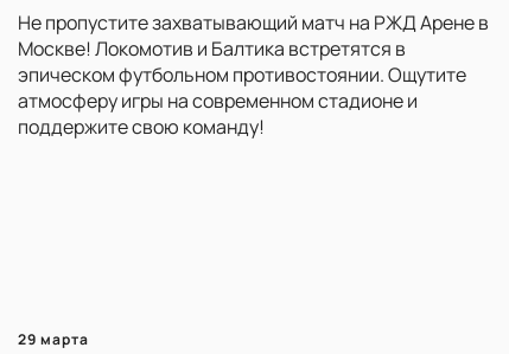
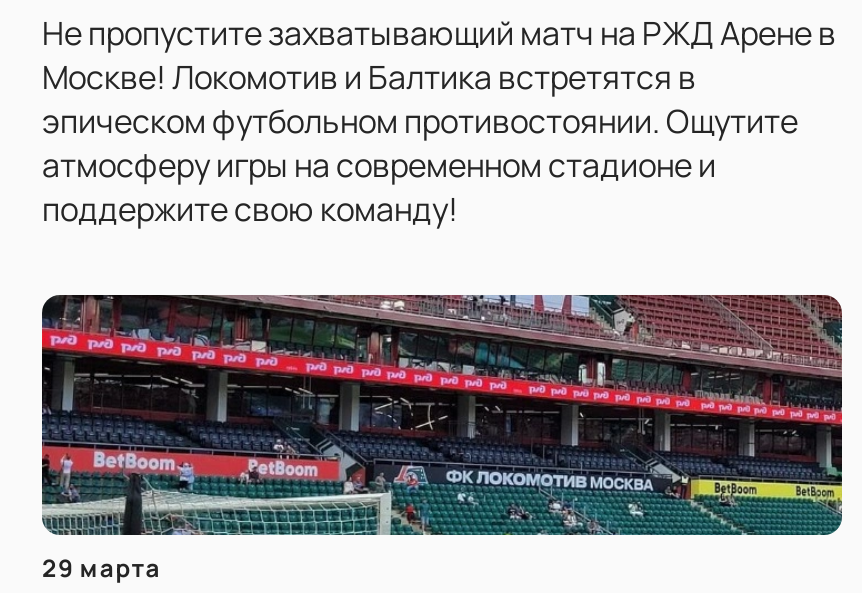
none -> [40,293,844,537] [image]

